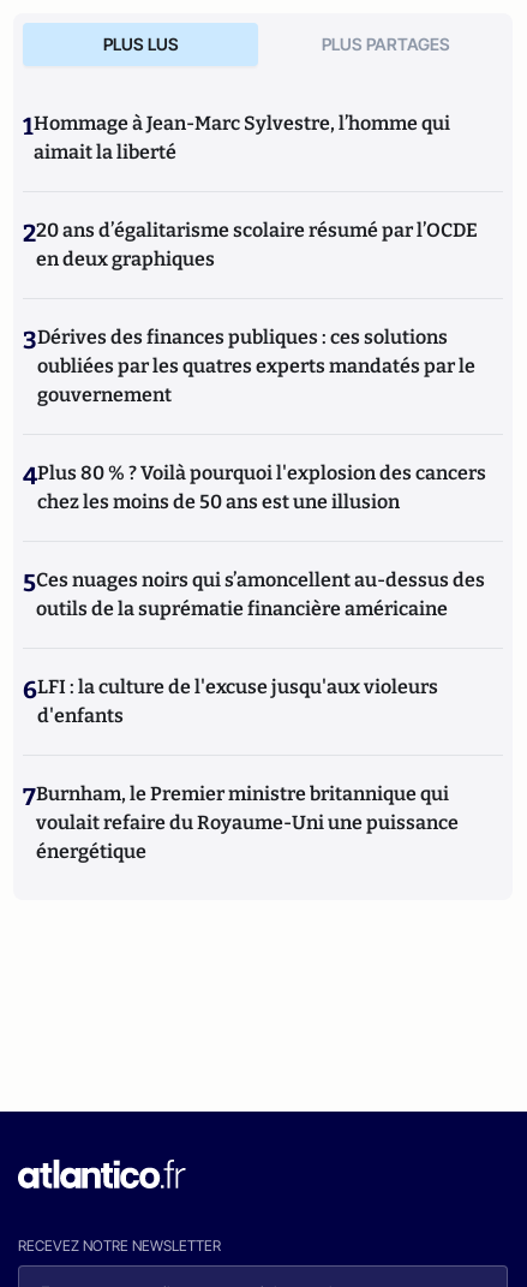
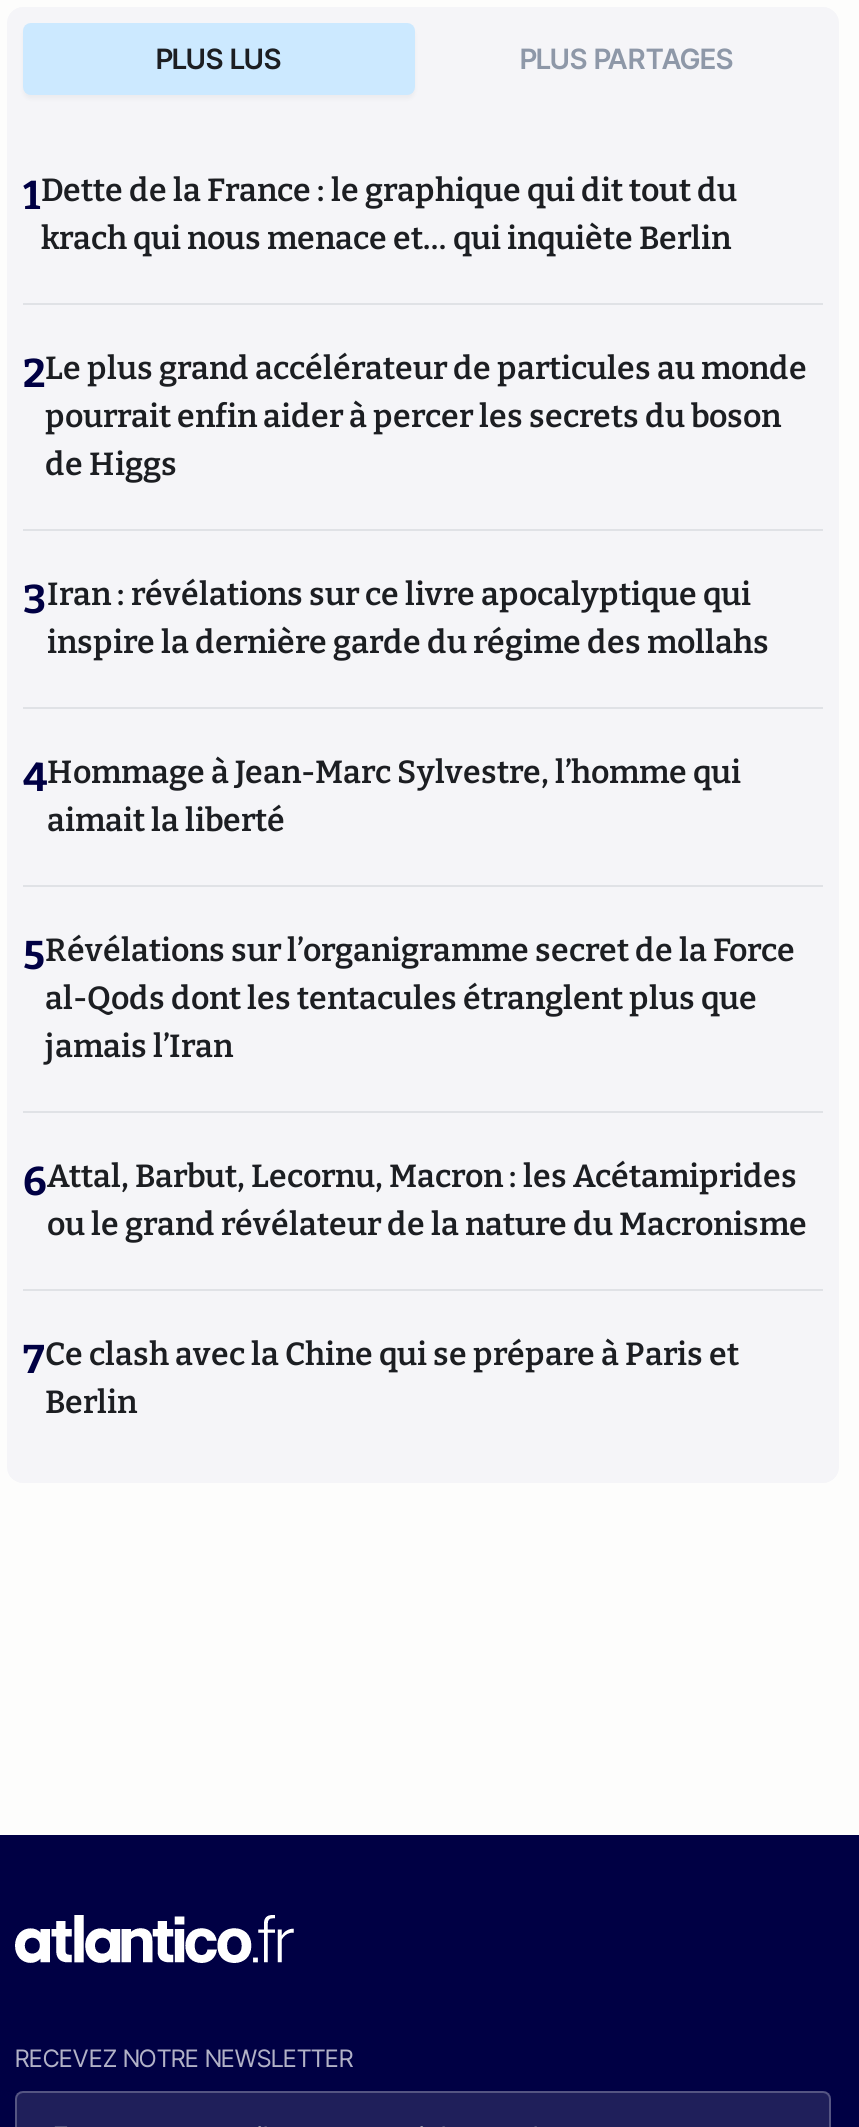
[23,112,450,141] 1Hommage à Jean-Marc Sylvestre, l’homme qui -> [23,171,807,801] 1Dette de la France : le graphique qui dit tout du | krach qui nous menace et… qui inquiète Berlin | 2Le plus grand accélérateur de particules au monde | pourrait enfin aider à percer les secrets du boson | de Higgs | 3Iran : révélations sur ce livre apocalyptique qui | inspire la dernière garde du régime des mollahs | 4Hommage à Jean-Marc Sylvestre, l’homme qui
moved [34,141,176,163] -> [47,801,285,839]: aimait la liberté
[23,219,486,863] 220 ans d’égalitarisme scolaire résumé par l’OCDE | en deux graphiques | 3Dérives des finances publiques : ces solutions | oubliées par les quatres experts mandatés par le | gouvernement | 4Plus 80 % ? Voilà pourquoi l'explosion des cancers | chez les moins de 50 ans est une illusion | 5Ces nuages noirs qui s’amoncellent au-dessus des | outils de la suprématie financière américaine | 6LFI : la culture de l'excuse jusqu'aux violeurs | d'enfants | 7Burnham, le Premier ministre britannique qui | voulait refaire du Royaume-Uni une puissance | énergétique -> [23,931,807,1421] 5Révélations sur l’organigramme secret de la Force | al-Qods dont les tentacules étranglent plus que | jamais l’Iran | 6Attal, Barbut, Lecornu, Macron : les Acétamiprides | ou le grand révélateur de la nature du Macronisme | 7Ce clash avec la Chine qui se prépare à Paris et | Berlin

